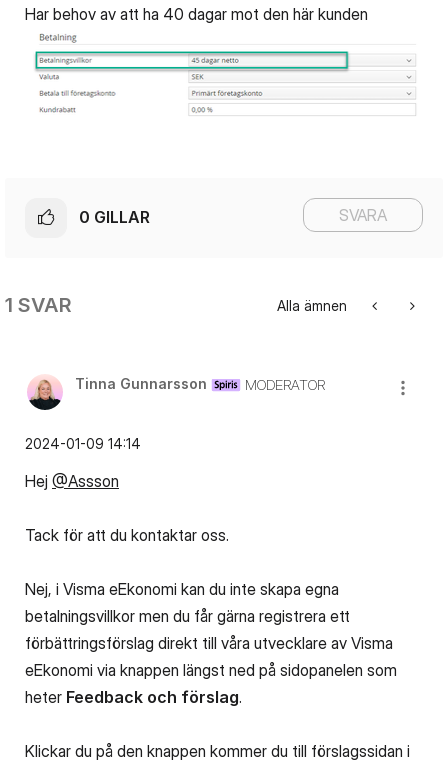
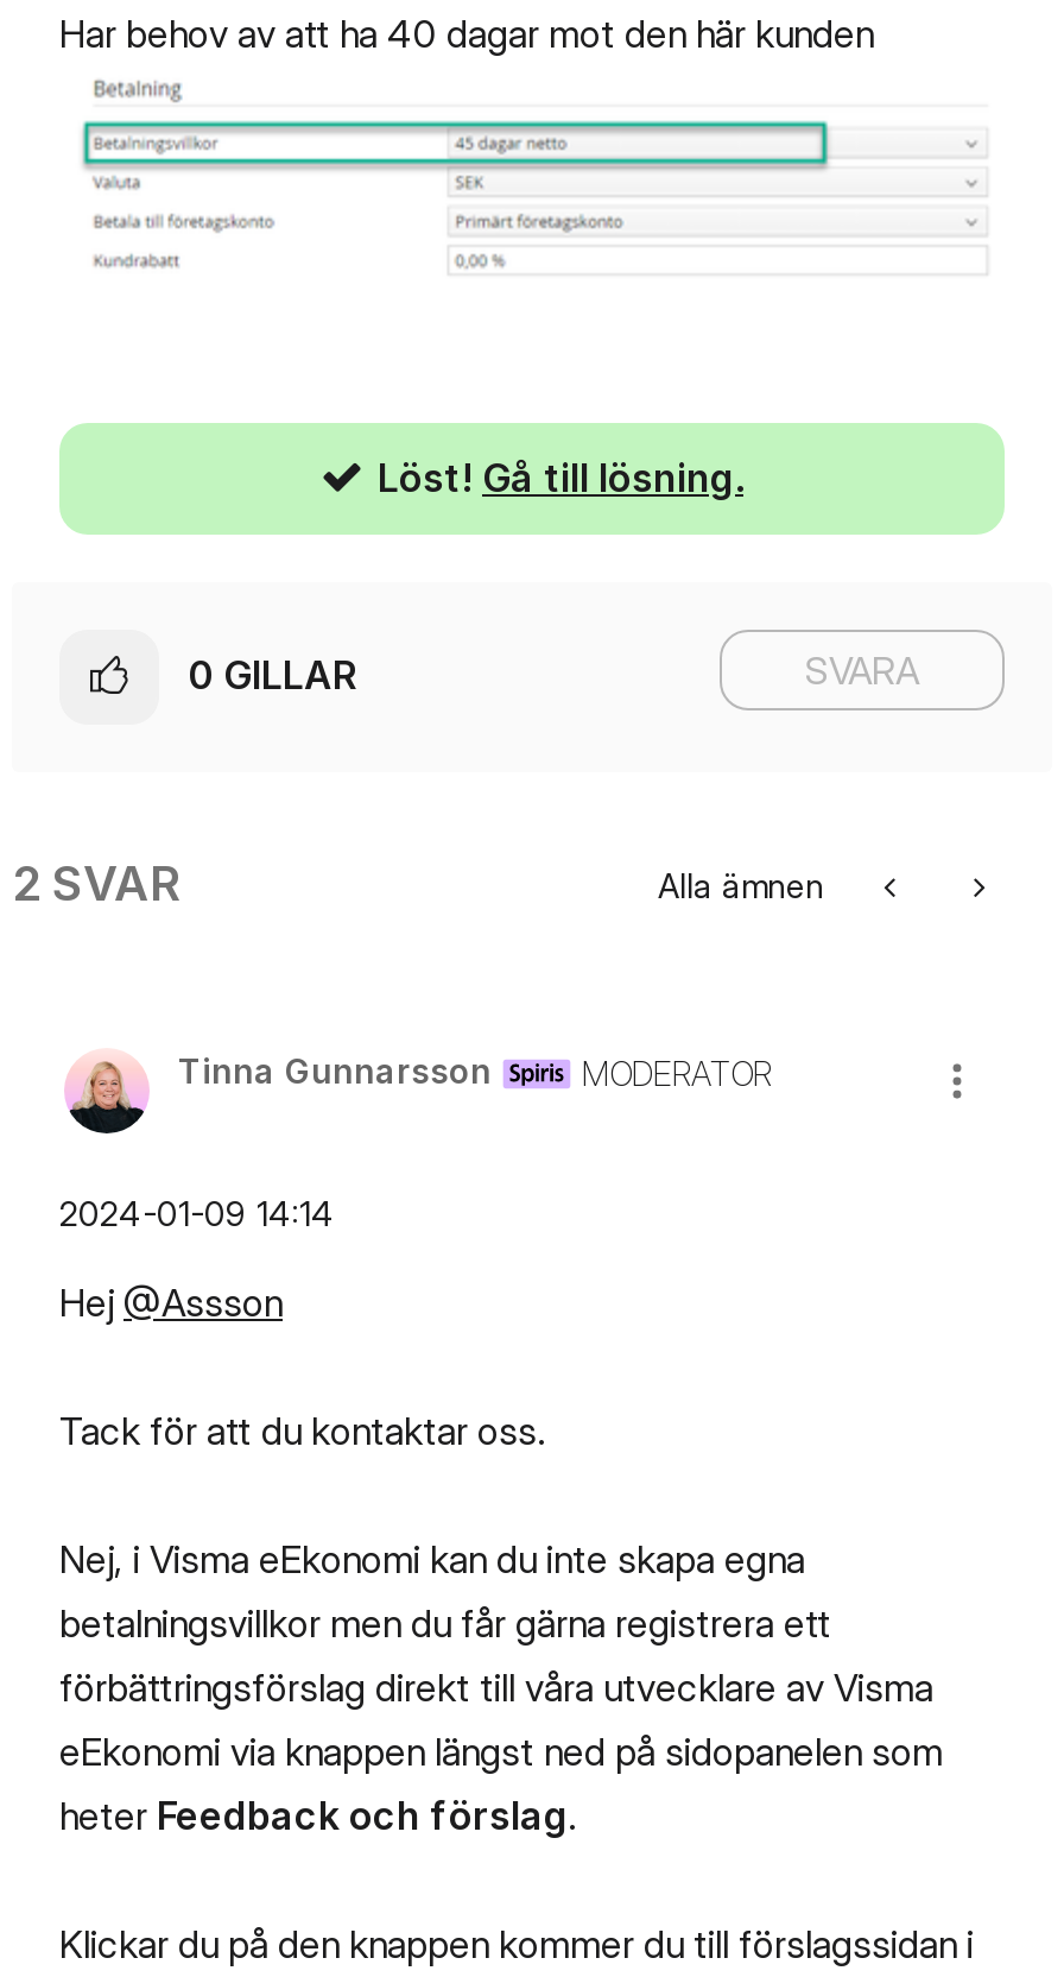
none -> [368,453,743,500] Löst! Gå till lösning.
[5,292,72,316] 1 SVAR -> [12,854,180,911] 2 SVAR

